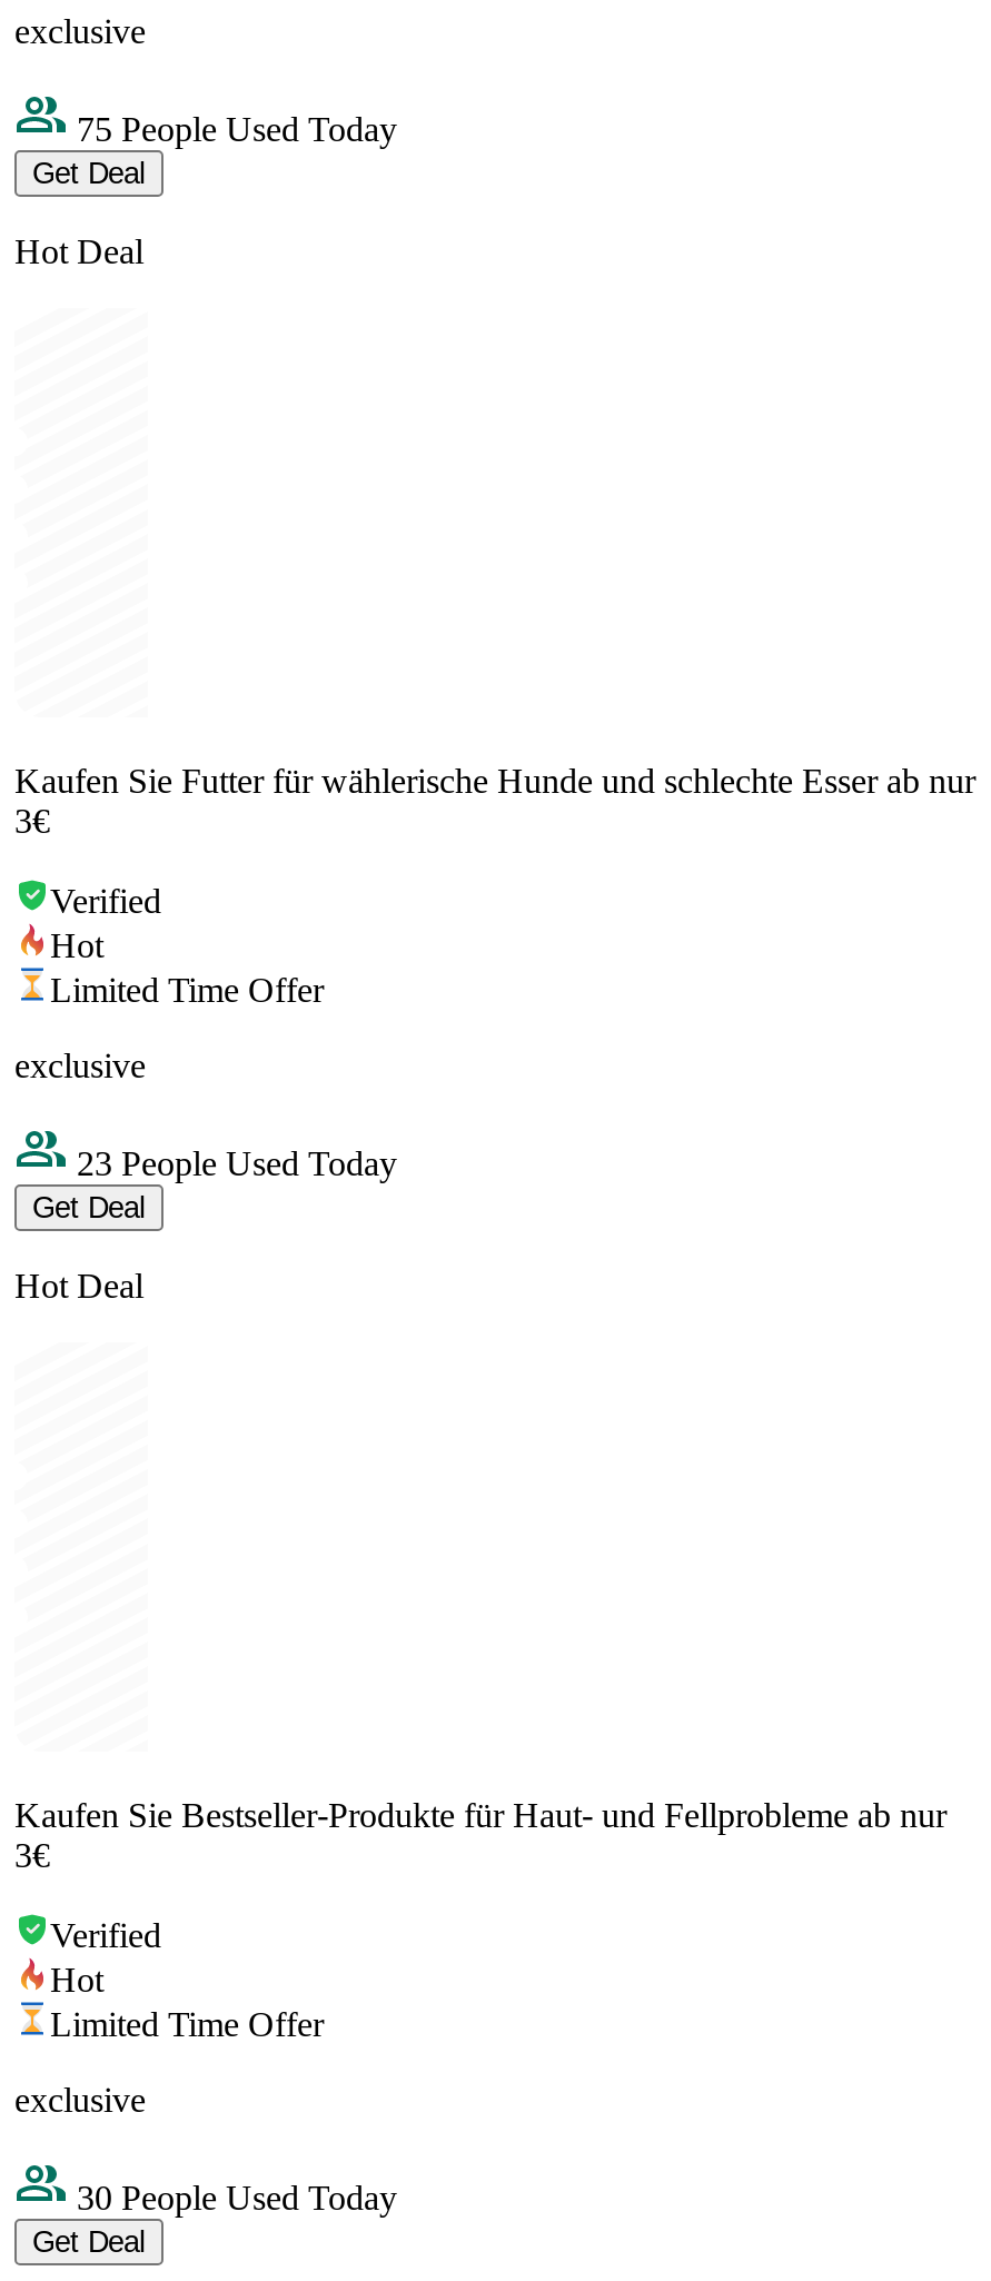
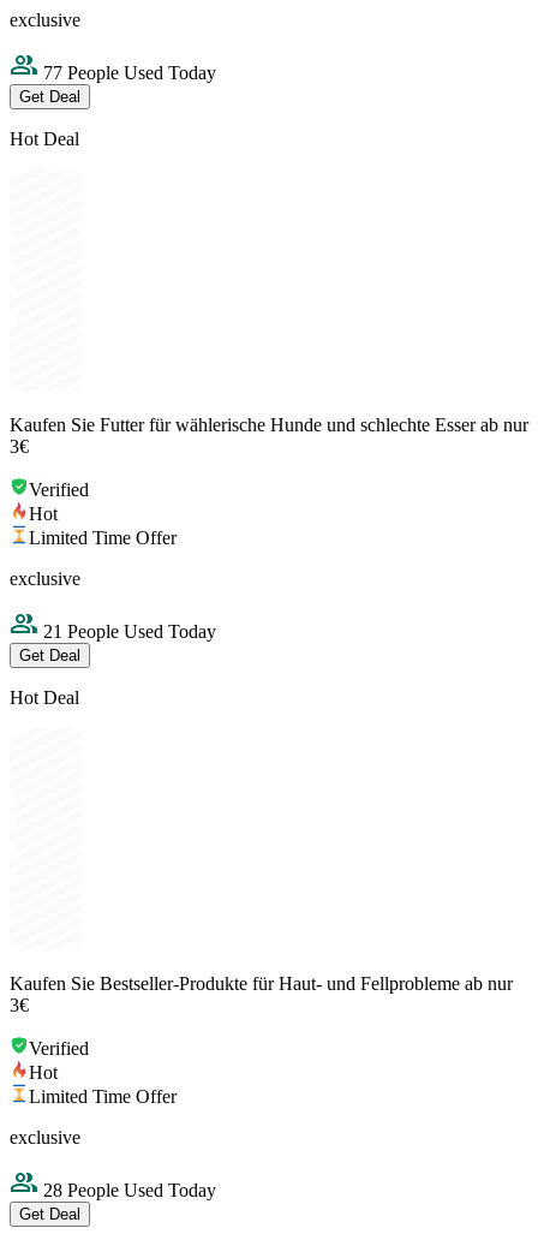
[68,111,397,149] 75 People Used Today -> [38,63,216,84] 77 People Used Today
[68,1146,397,1183] 23 People Used Today -> [38,622,216,642] 21 People Used Today
[68,2180,397,2218] 30 People Used Today -> [38,1181,216,1201] 28 People Used Today

